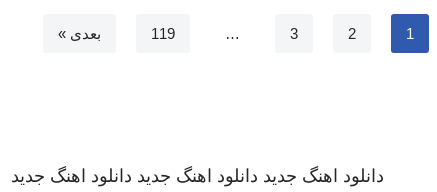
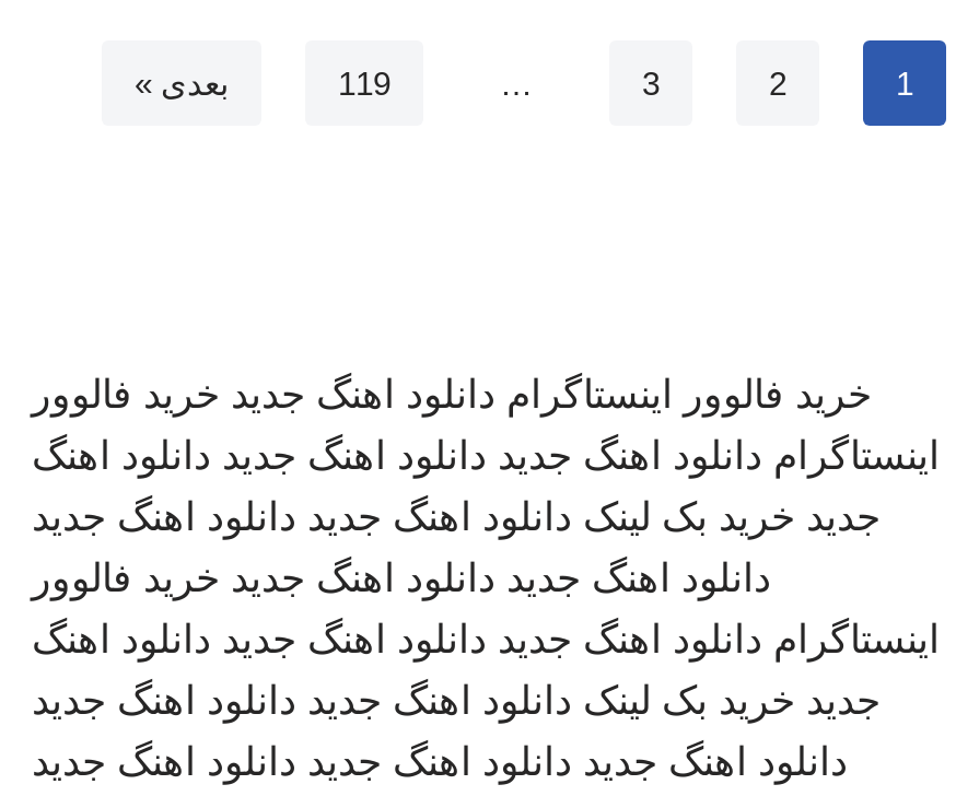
none -> [32,372,940,722] خرید فالوور اینستاگرام دانلود اهنگ جدید خرید فالوور | اینستاگرام دانلود اهنگ جدید دانلود اهنگ جدید دانلود اهنگ | جدید خرید بک لینک دانلود اهنگ جدید دانلود اهنگ جدید | دانلود اهنگ جدید دانلود اهنگ جدید خرید فالوور | اینستاگرام دانلود اهنگ جدید دانلود اهنگ جدید دانلود اهنگ | جدید خرید بک لینک دانلود اهنگ جدید دانلود اهنگ جدید

